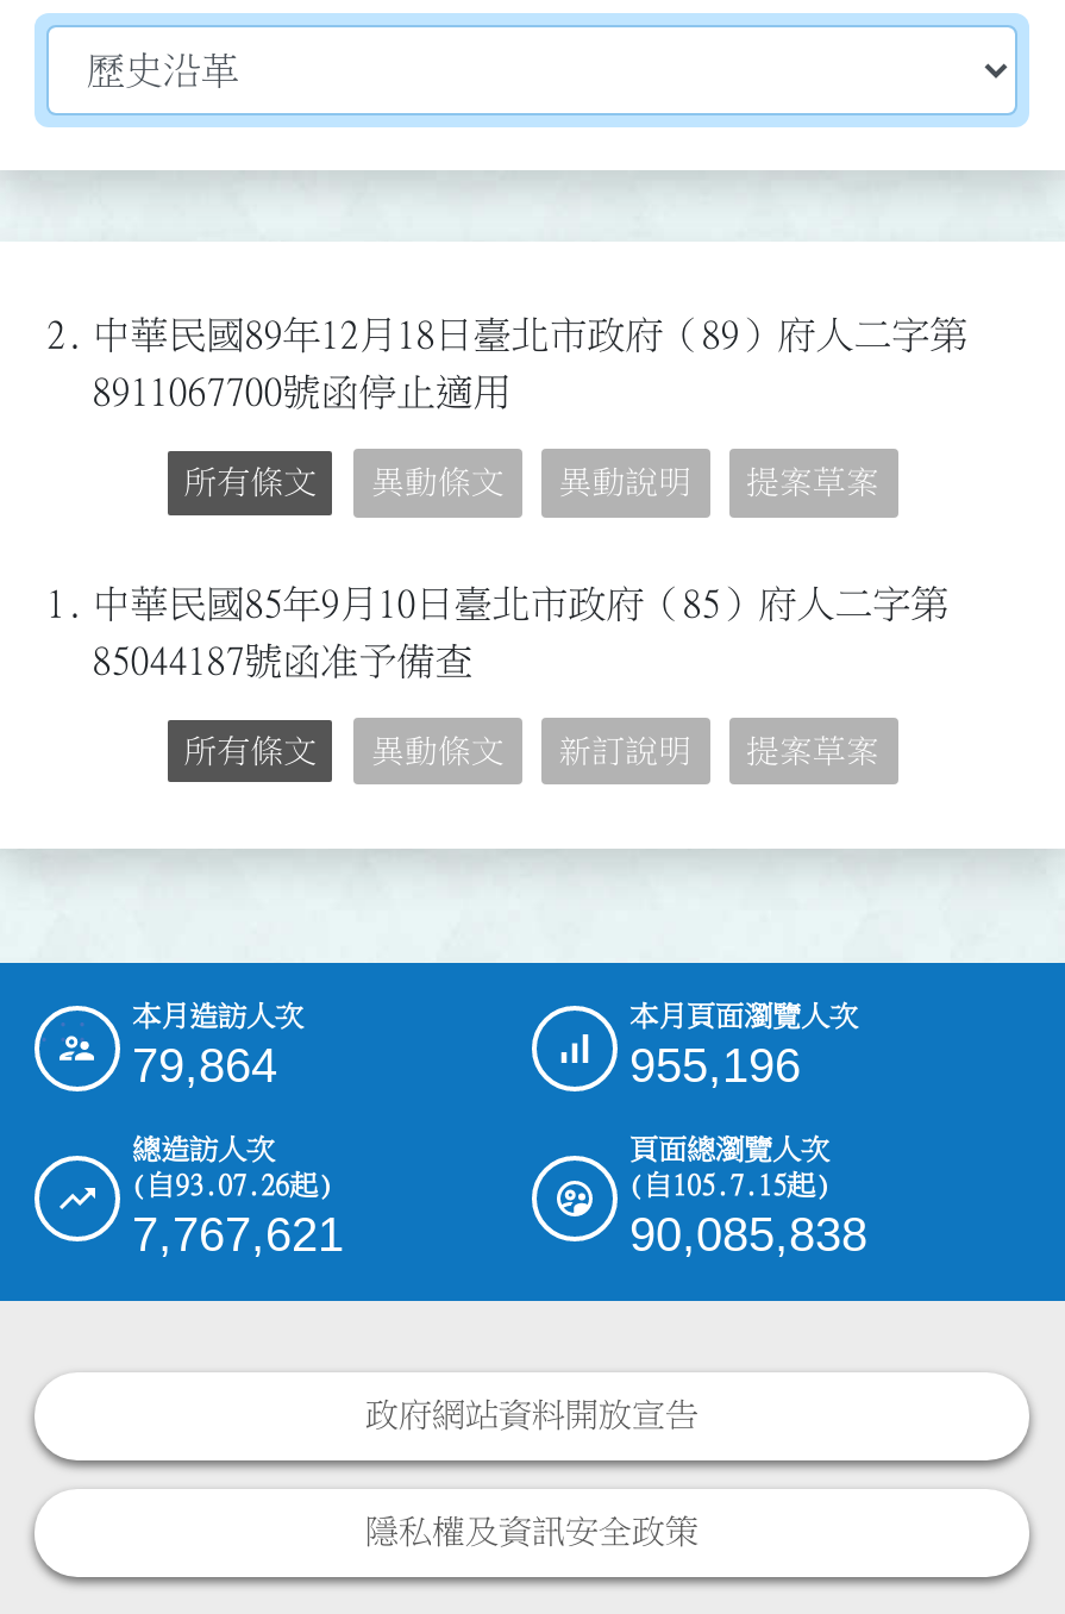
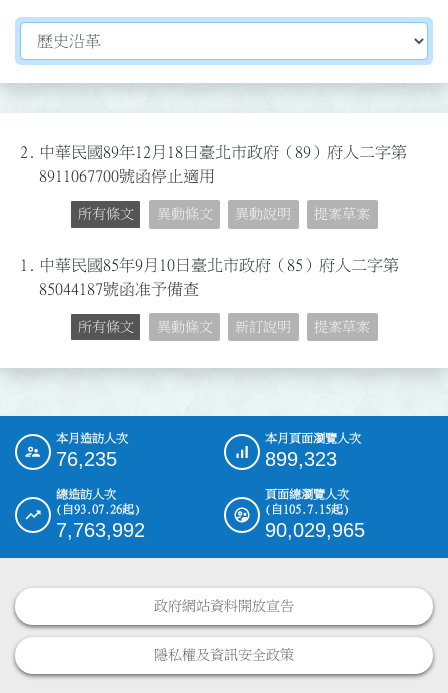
[132,1039,277,1091] 79,864 -> [56,448,117,470] 76,235
[629,1039,801,1091] 955,196 -> [265,448,337,470] 899,323
[132,1208,344,1260] 7,767,621 -> [56,519,145,541] 7,763,992
[629,1208,867,1260] 90,085,838 -> [265,519,365,541] 90,029,965

